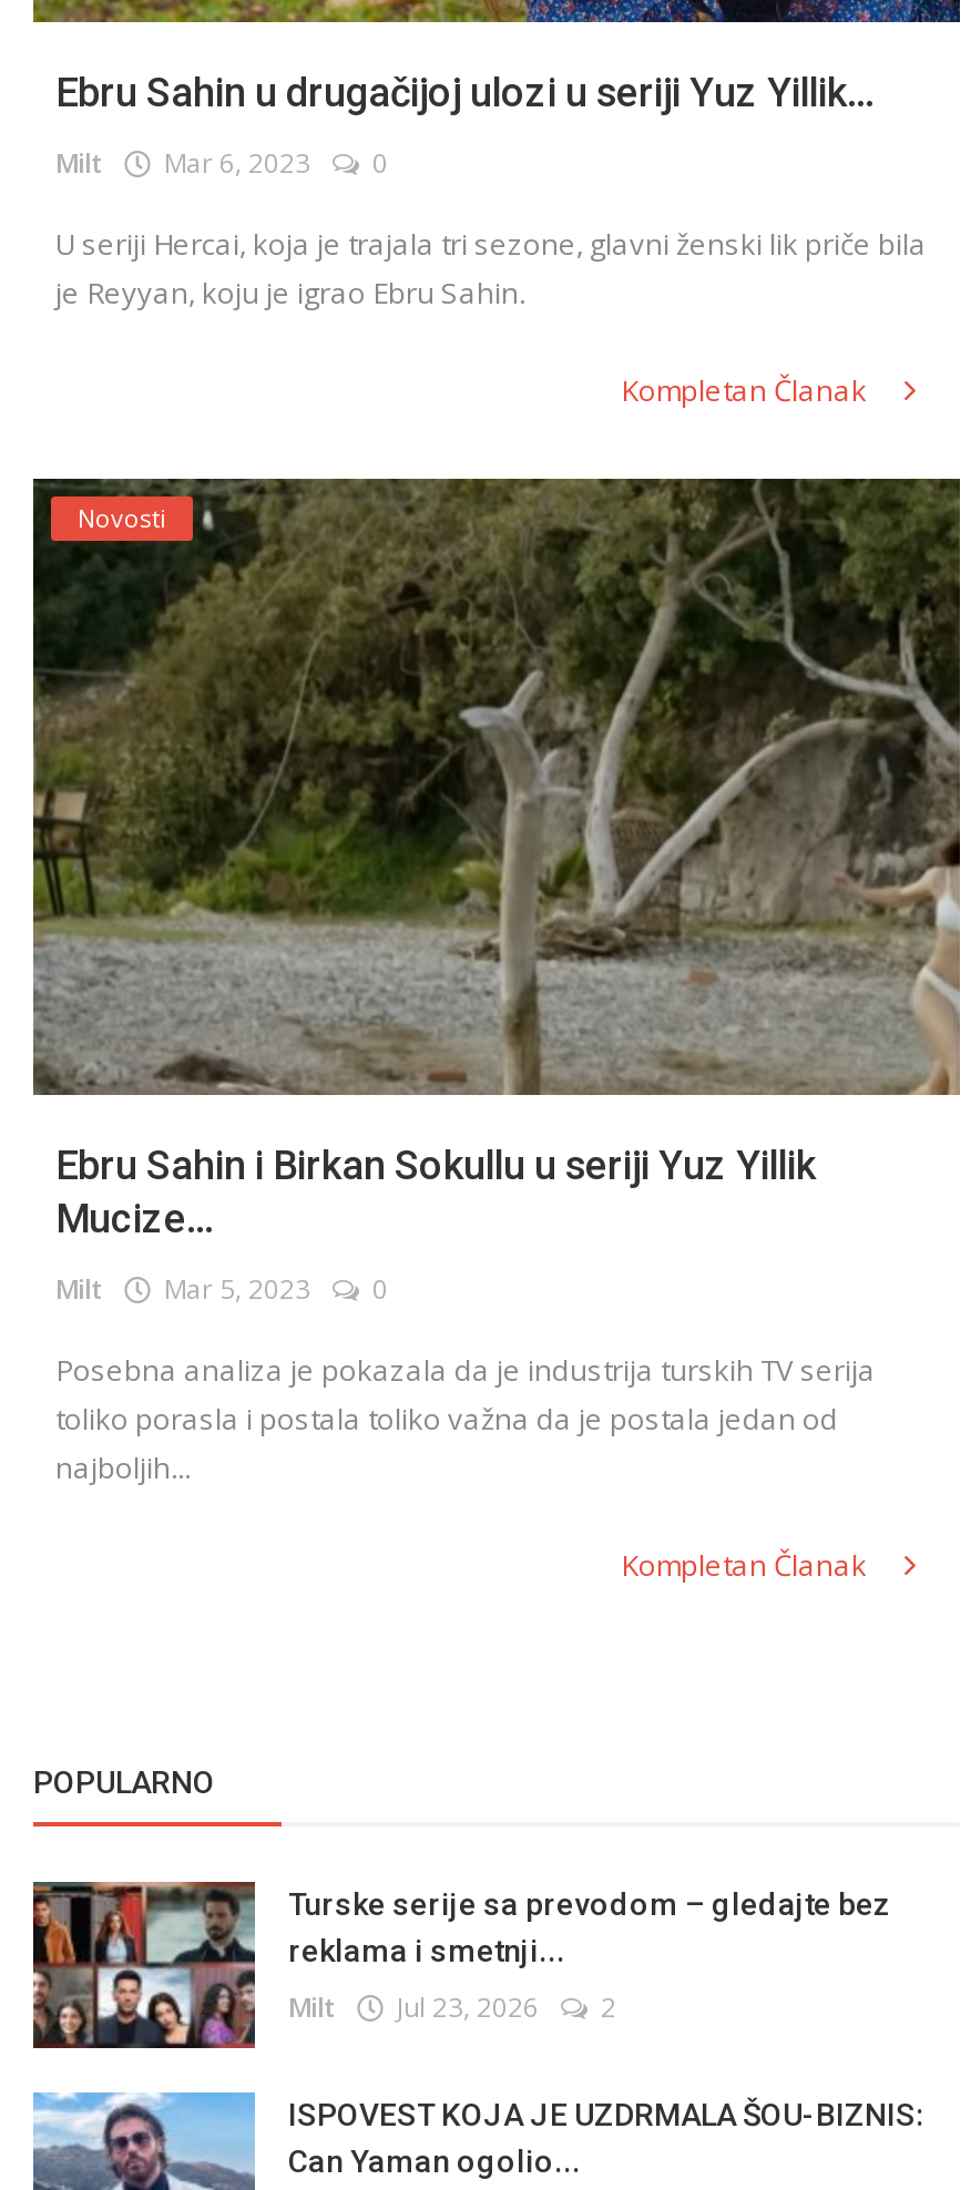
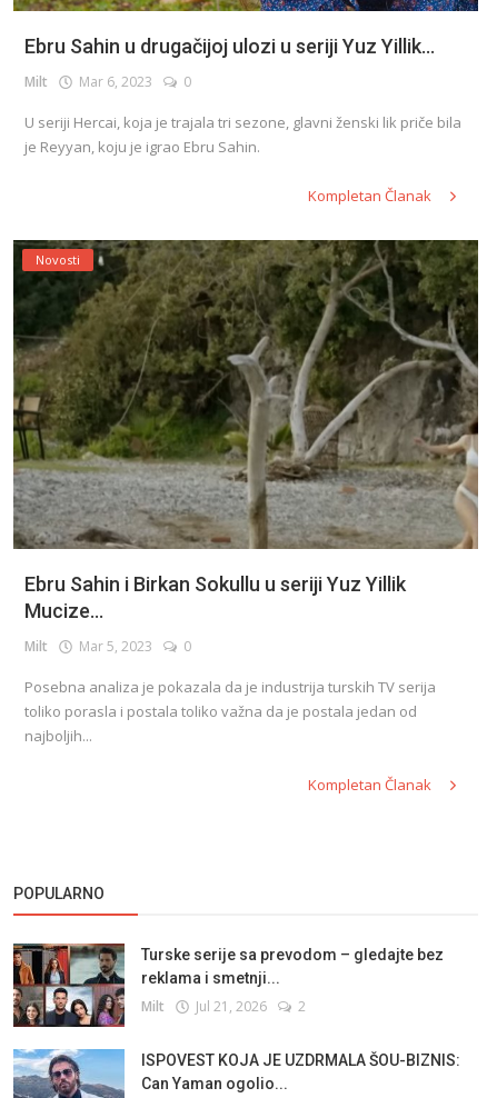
[288,1989,616,2027] Milt Jul 23, 2026 2 -> [141,997,306,1016] Milt Jul 21, 2026 2

